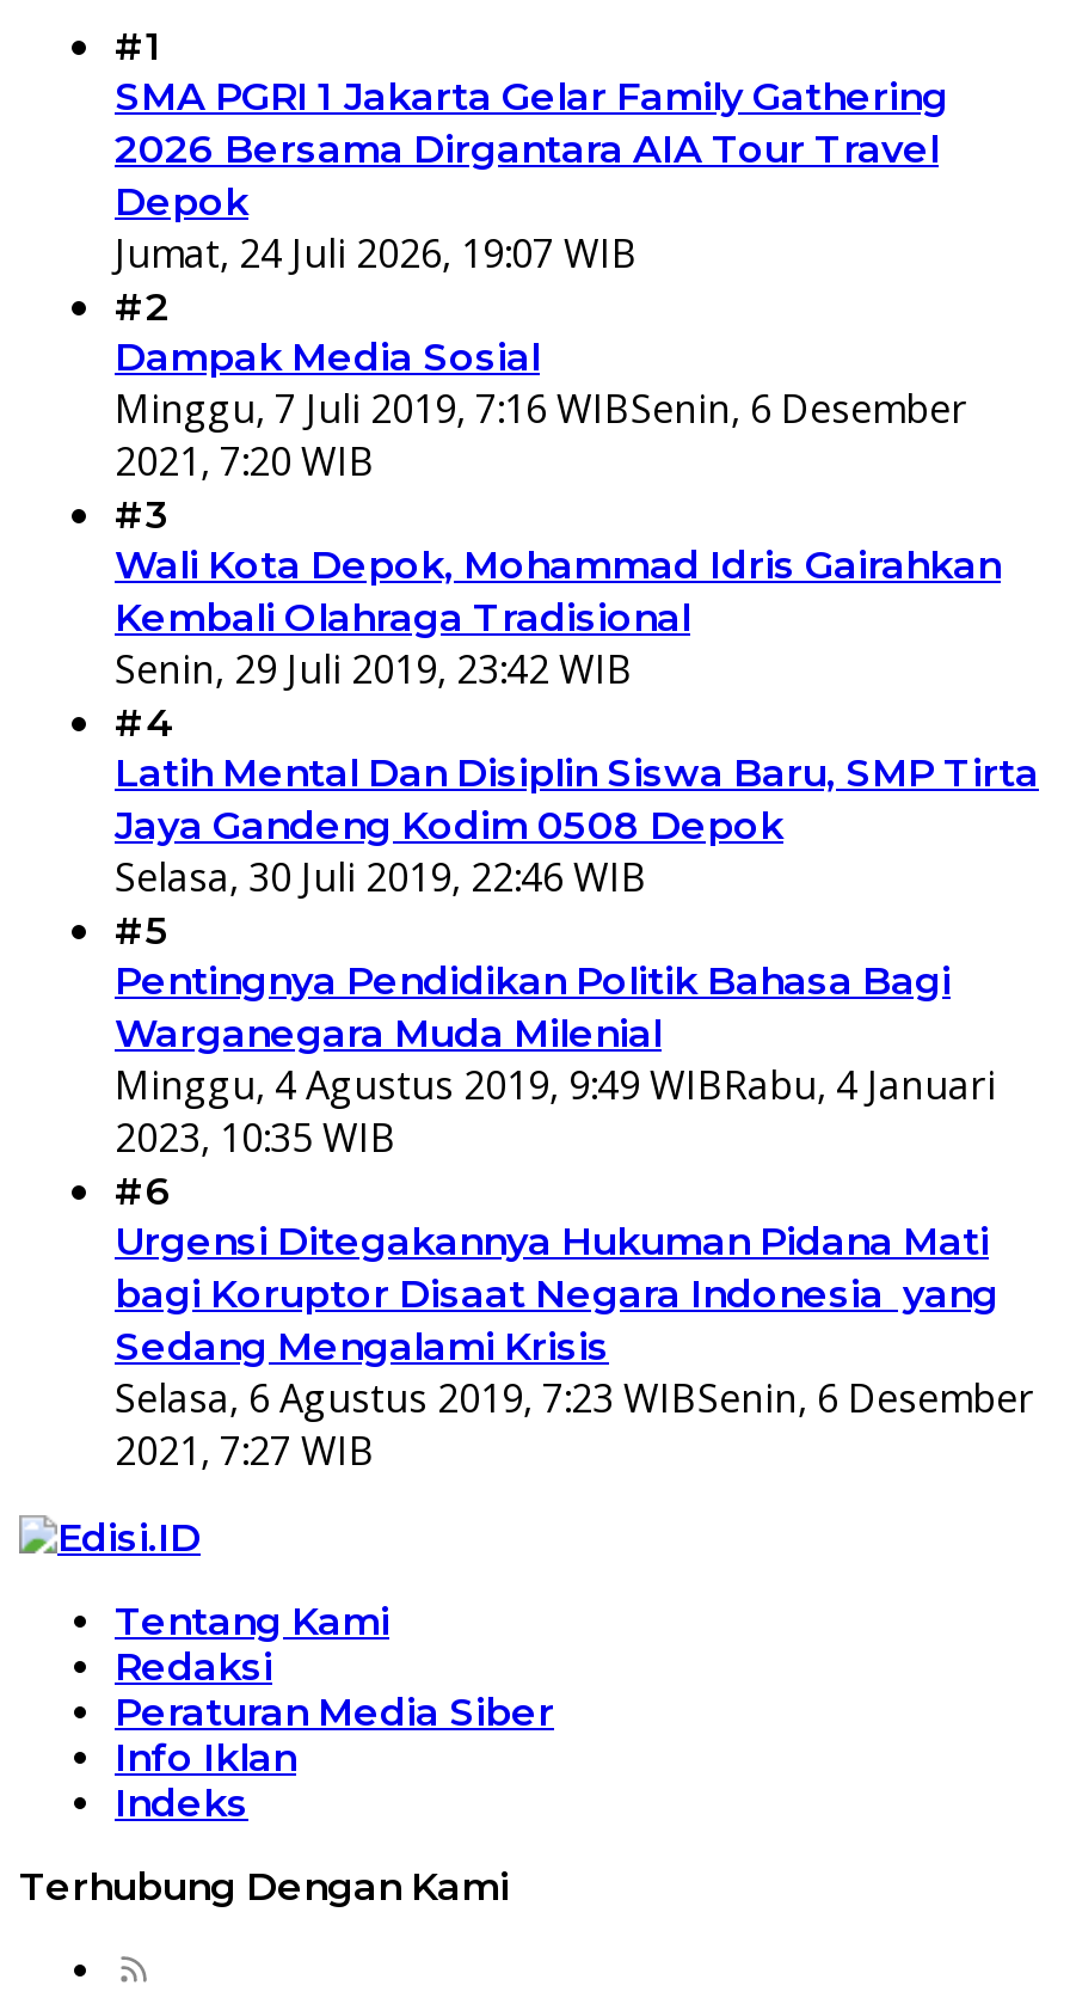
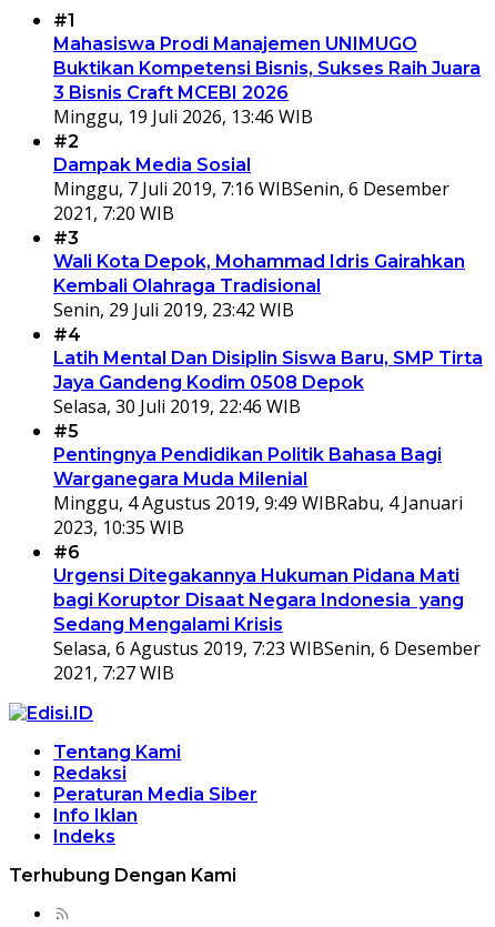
[115,74,948,279] SMA PGRI 1 Jakarta Gelar Family Gathering | 2026 Bersama Dirgantara AIA Tour Travel | Depok | Jumat, 24 Juli 2026, 19:07 WIB -> [53,33,481,129] Mahasiswa Prodi Manajemen UNIMUGO | Buktikan Kompetensi Bisnis, Sukses Raih Juara | 3 Bisnis Craft MCEBI 2026 | Minggu, 19 Juli 2026, 13:46 WIB

